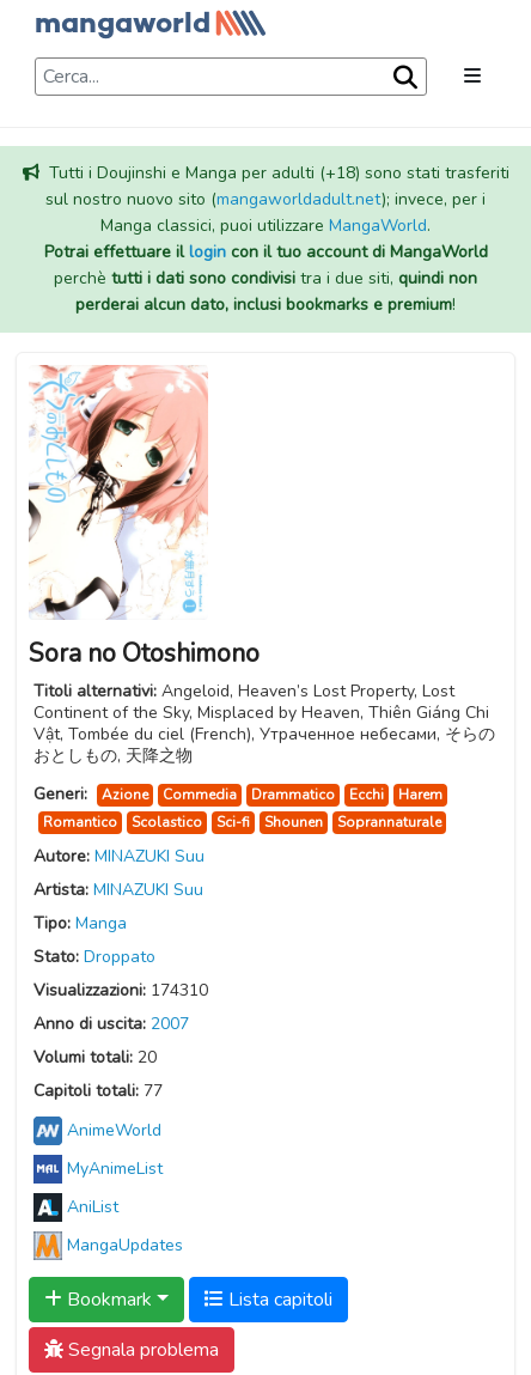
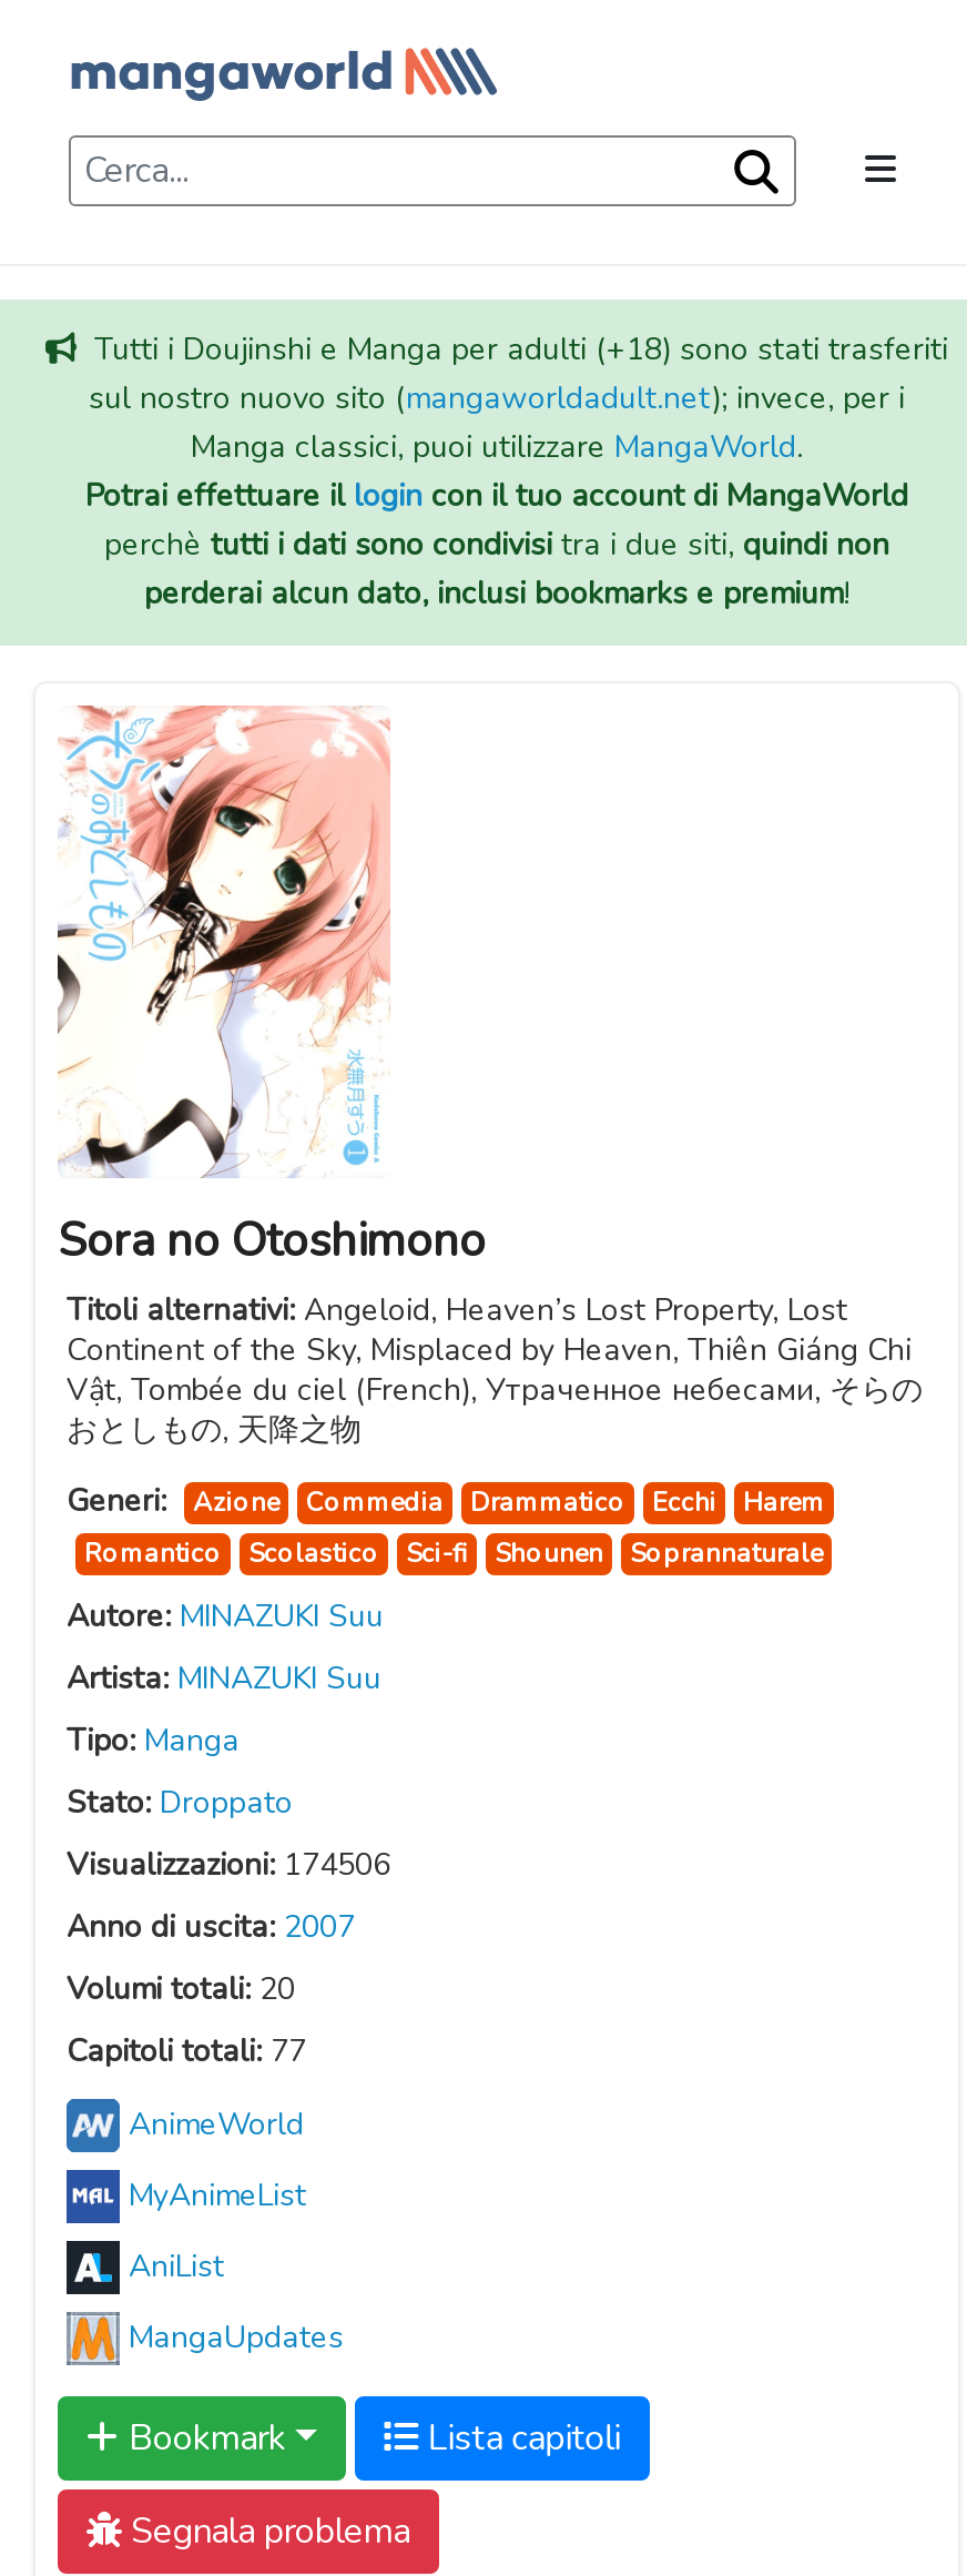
[33,979,208,1001] Visualizzazioni: 174310 -> [67,1843,390,1885] Visualizzazioni: 174506

